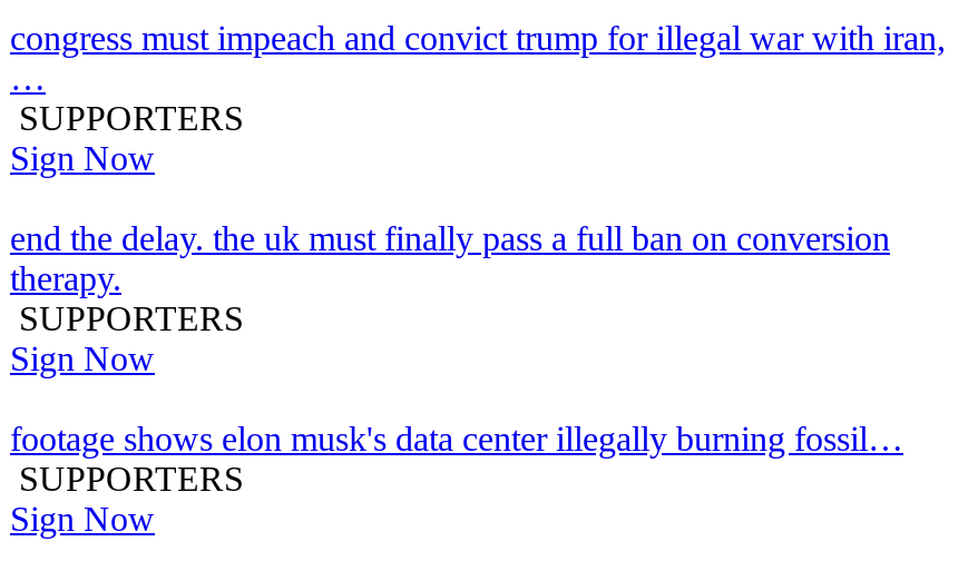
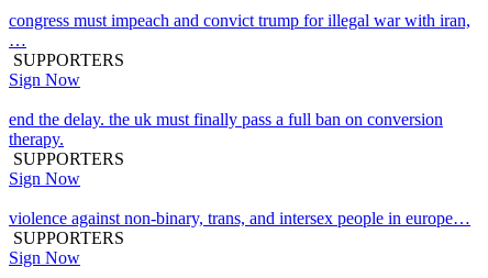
[10,420,903,457] footage shows elon musk's data center illegally burning fossil… -> [9,209,470,227] violence against non-binary, trans, and intersex people in europe…

